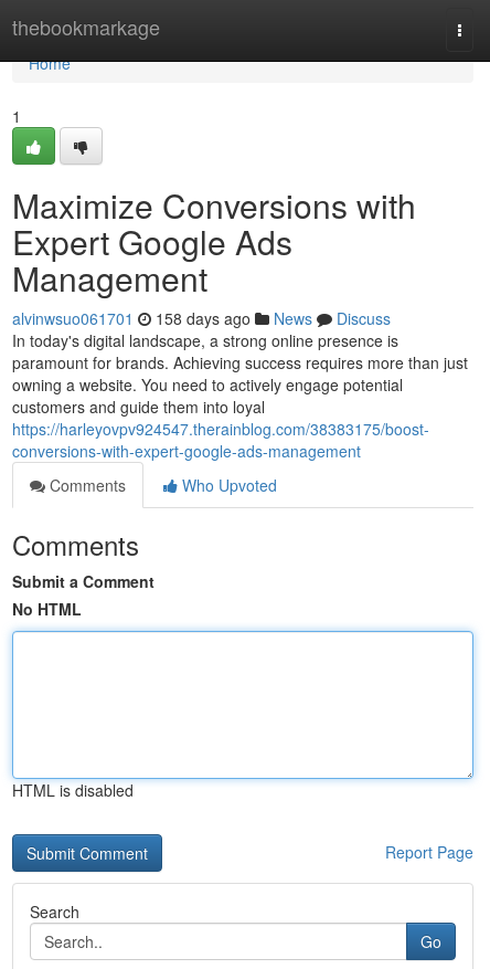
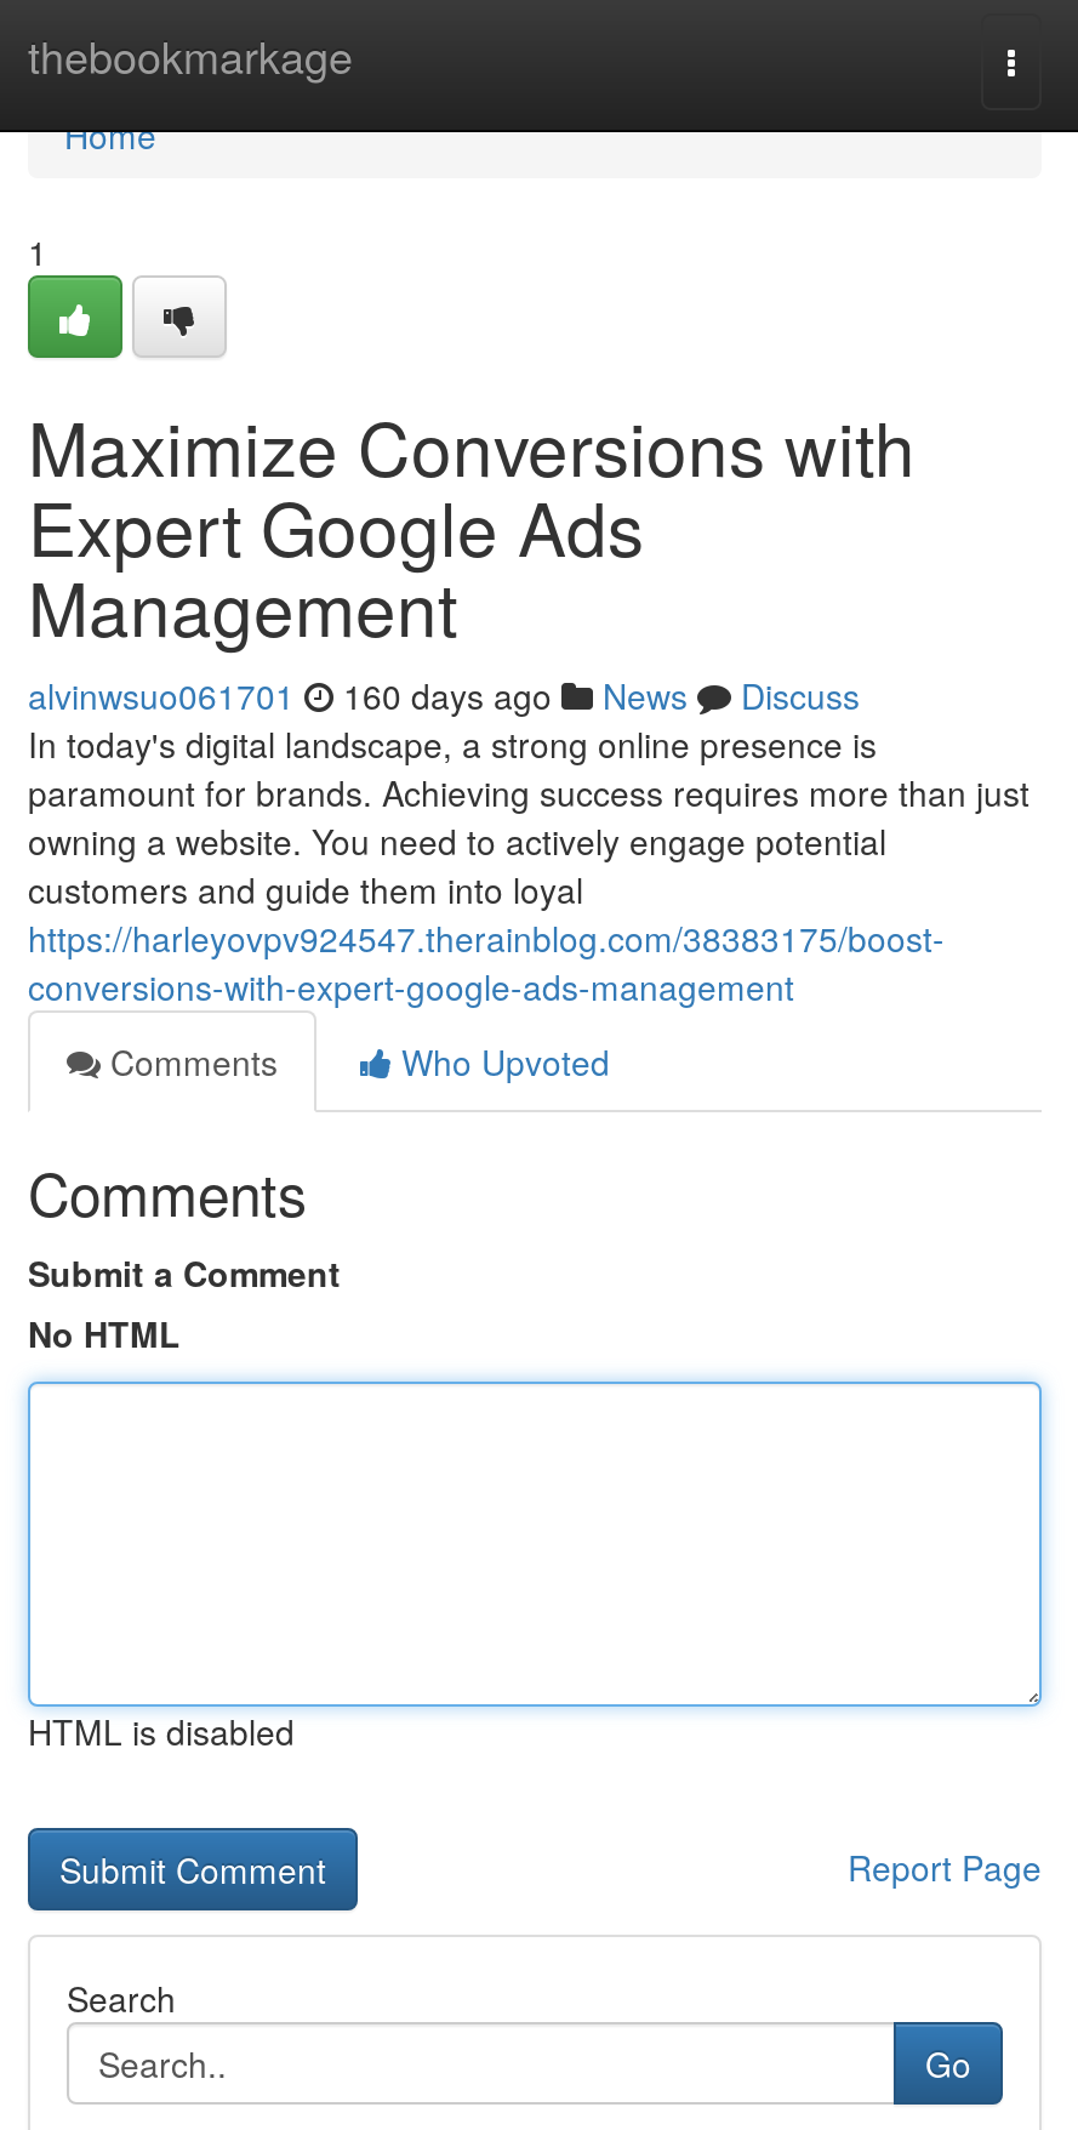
[12,307,391,329] alvinwsuo061701 158 days ago News Discuss -> [28,671,860,719] alvinwsuo061701 160 days ago News Discuss

